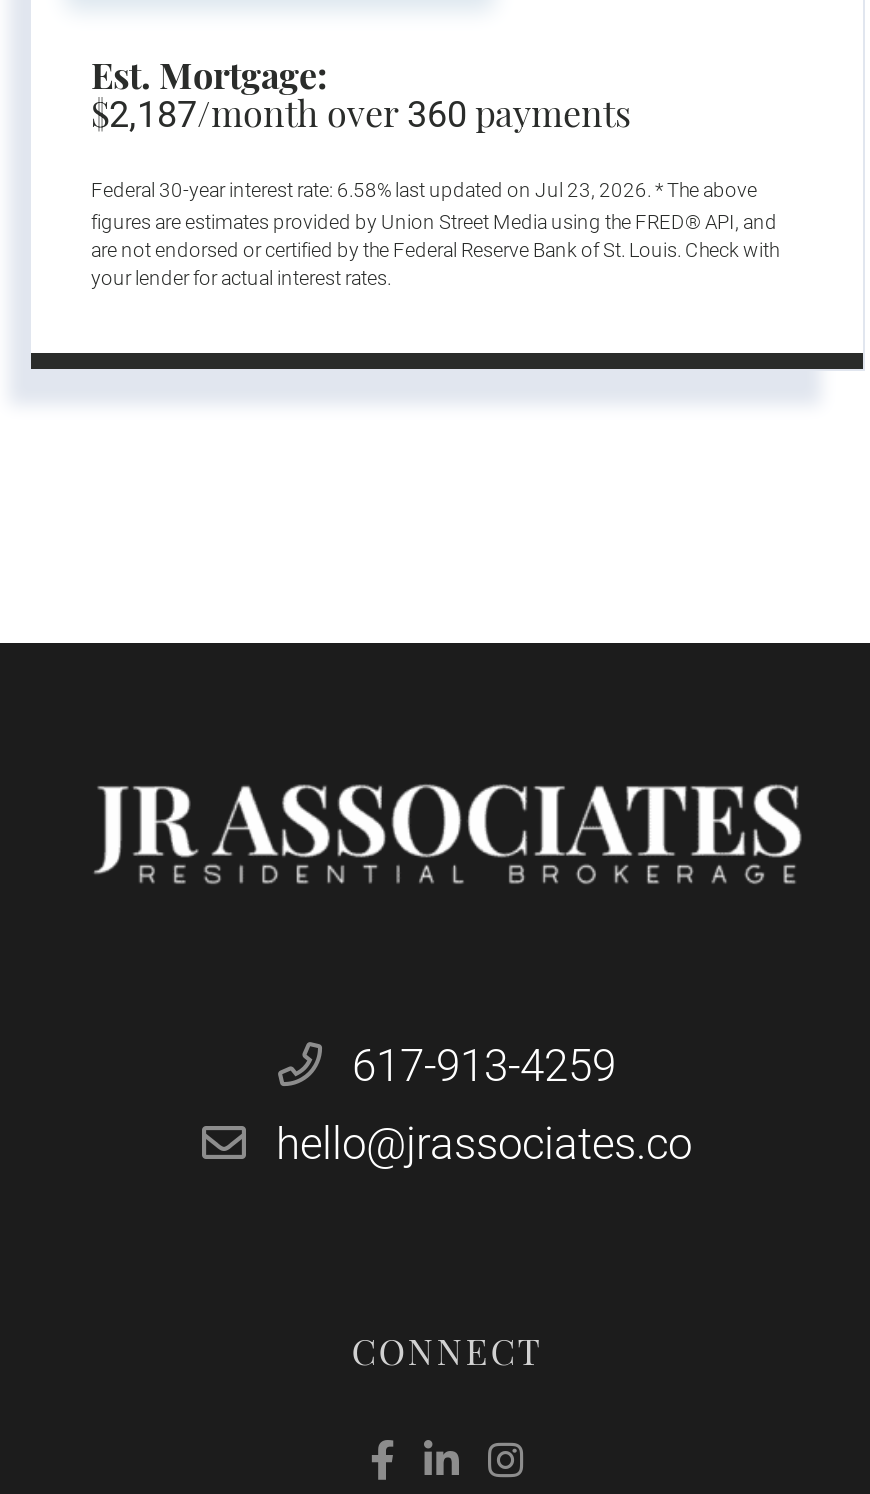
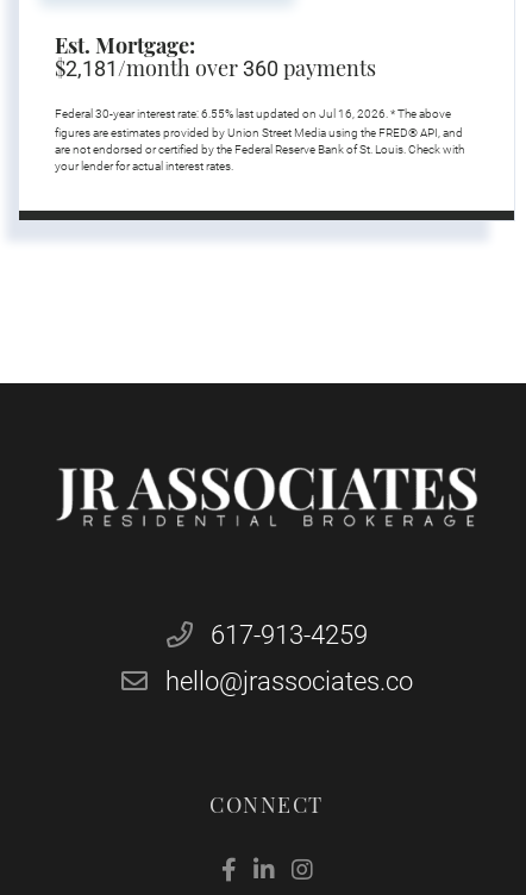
[91,90,631,138] $2,187/month over 360 payments -> [55,54,376,82] $2,181/month over 360 payments
[91,180,757,202] Federal 30-year interest rate: 6.58% last updated on Jul 23, 2026. * The above -> [55,107,451,121] Federal 30-year interest rate: 6.55% last updated on Jul 16, 2026. * The above

